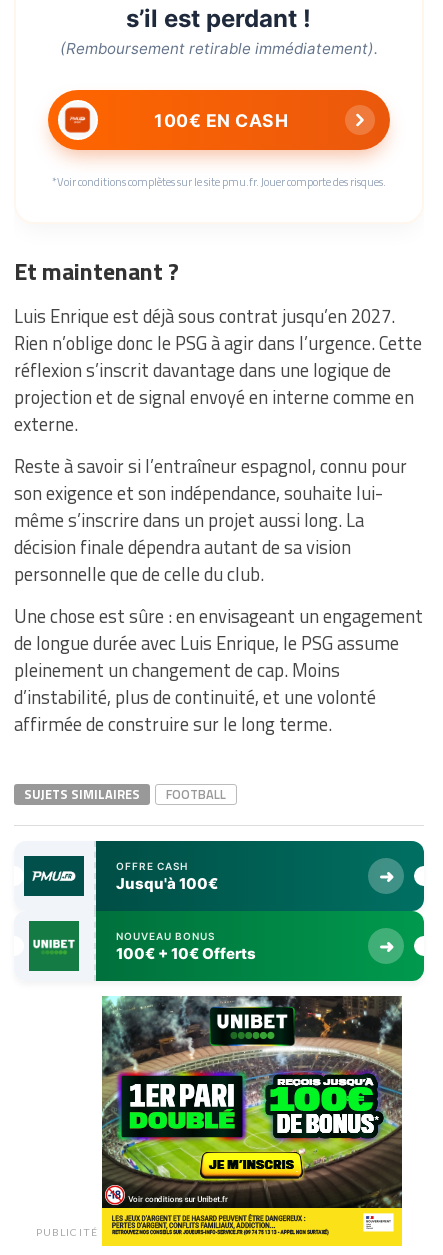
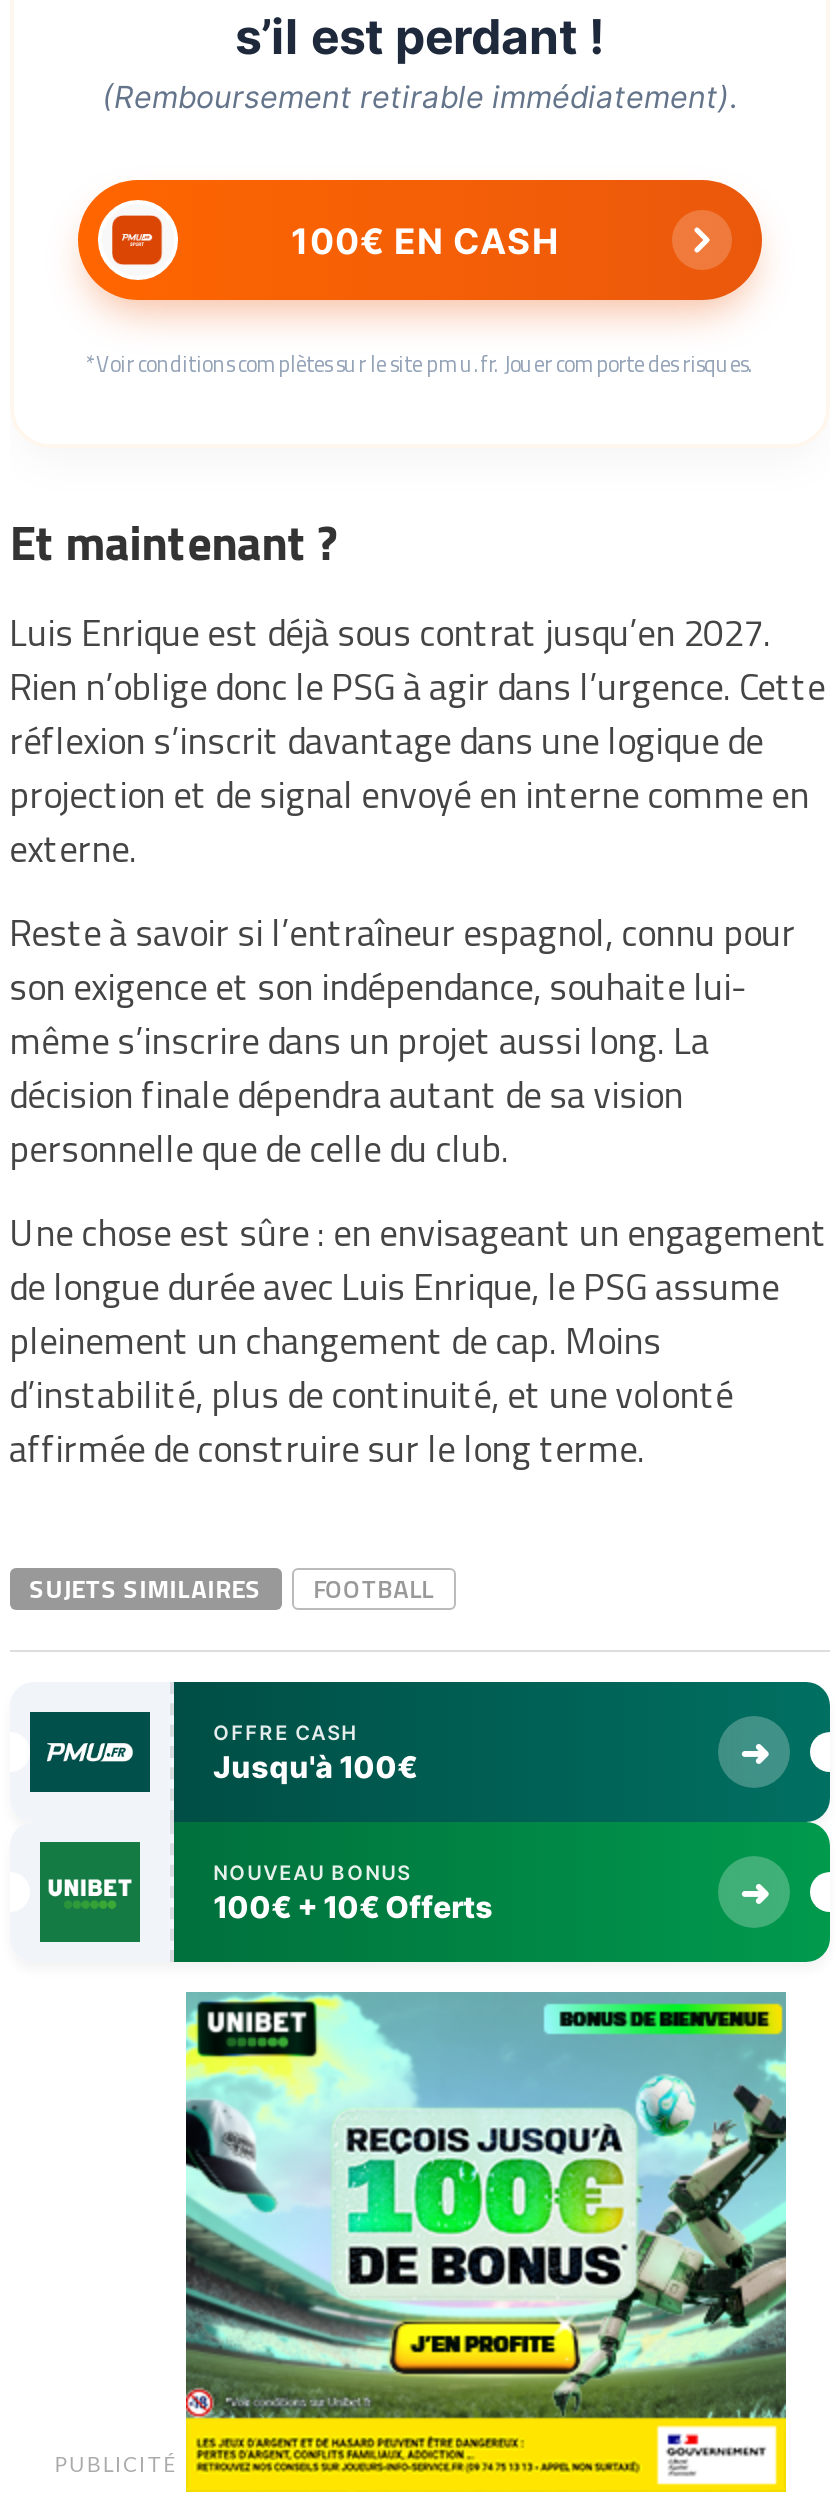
[101,995,403,1242] [image] -> [184,1990,788,2486] [image]

